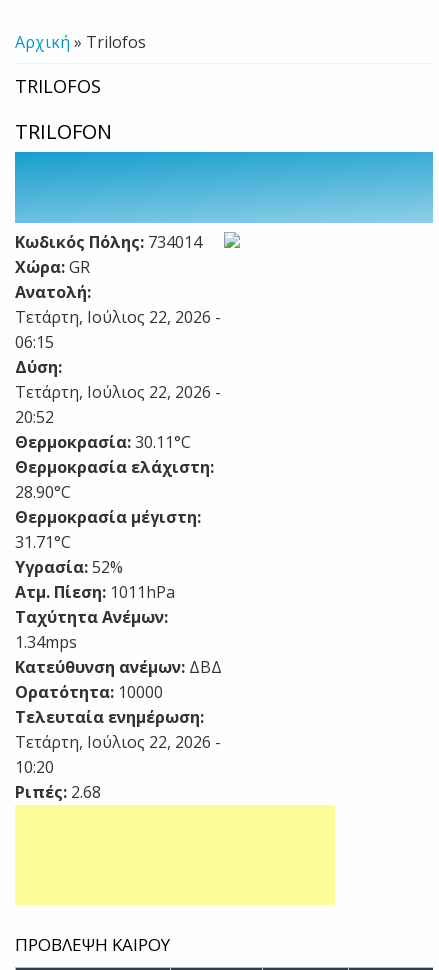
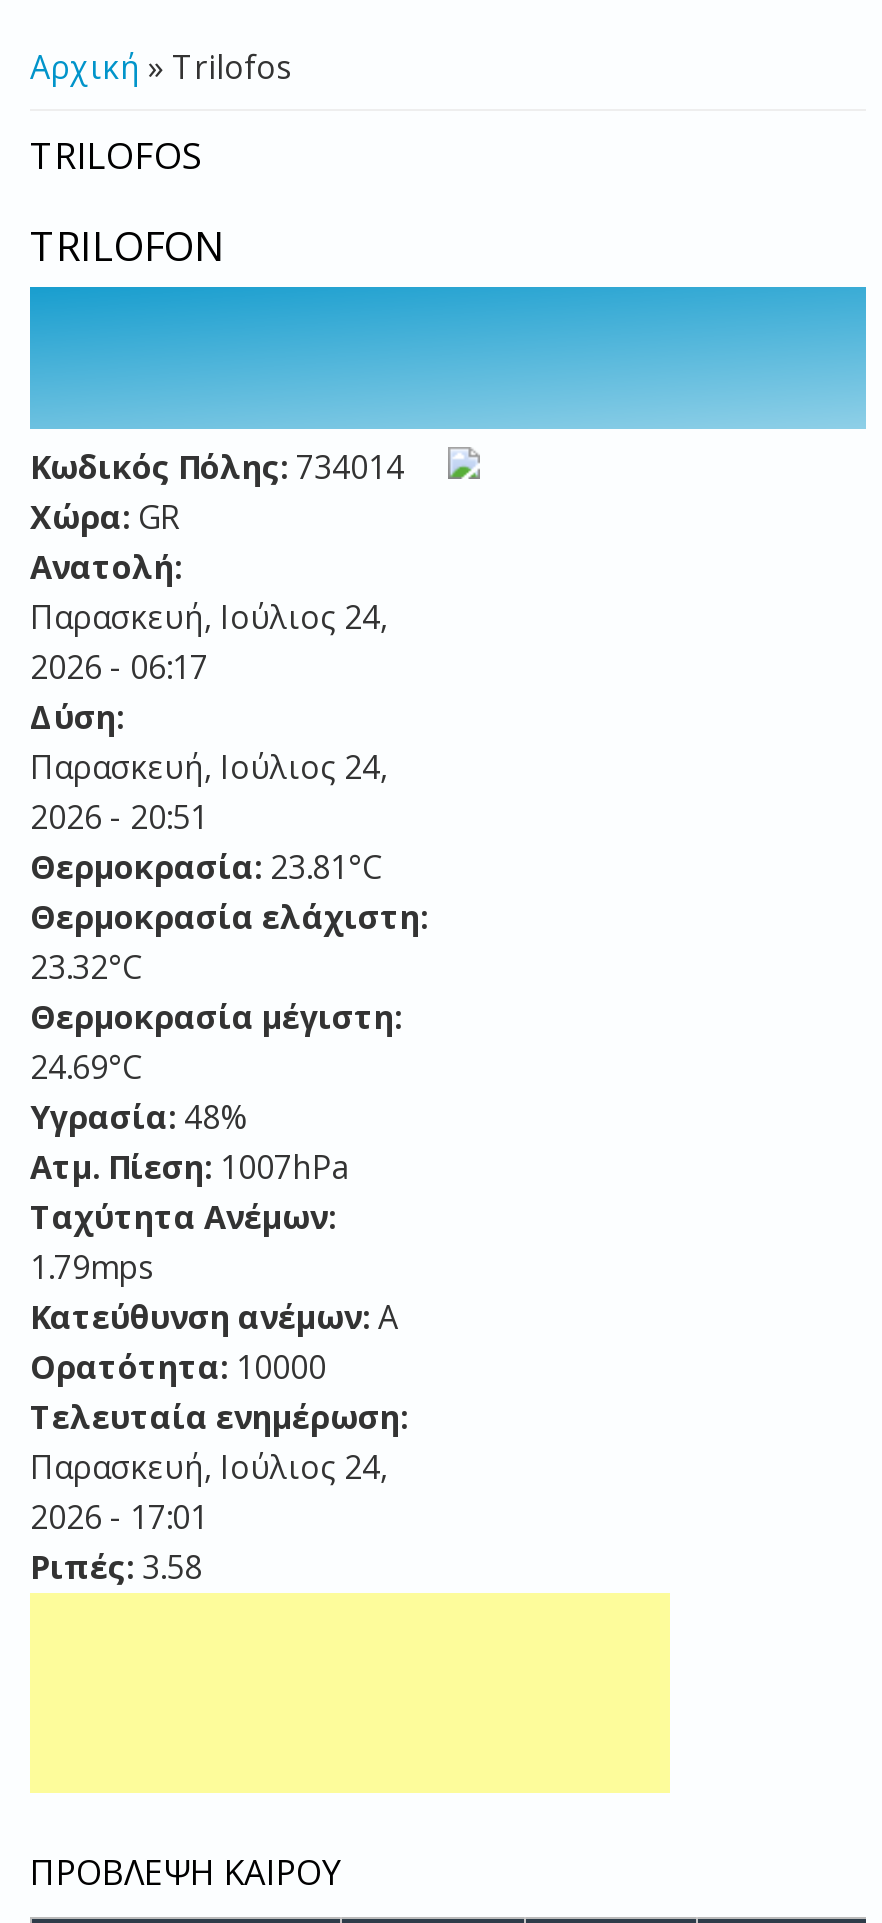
[15,306,221,353] Τετάρτη, Ιούλιος 22, 2026 - | 06:15 -> [30,596,388,690] Παρασκευή, Ιούλιος 24, | 2026 - 06:17
[15,381,221,453] Τετάρτη, Ιούλιος 22, 2026 - | 20:52 | Θερμοκρασία: 30.11°C -> [30,746,388,890] Παρασκευή, Ιούλιος 24, | 2026 - 20:51 | Θερμοκρασία: 23.81°C
[15,481,71,503] 28.90°C -> [30,946,142,990] 23.32°C
[15,531,175,603] 31.71°C | Υγρασία: 52% | Ατμ. Πίεση: 1011hPa -> [30,1046,350,1190] 24.69°C | Υγρασία: 48% | Ατμ. Πίεση: 1007hPa
[15,631,222,678] 1.34mps | Κατεύθυνση ανέμων: ΔΒΔ -> [30,1246,398,1340] 1.79mps | Κατεύθυνση ανέμων: Α
[15,731,221,803] Τετάρτη, Ιούλιος 22, 2026 - | 10:20 | Ριπές: 2.68 -> [30,1446,388,1590] Παρασκευή, Ιούλιος 24, | 2026 - 17:01 | Ριπές: 3.58

